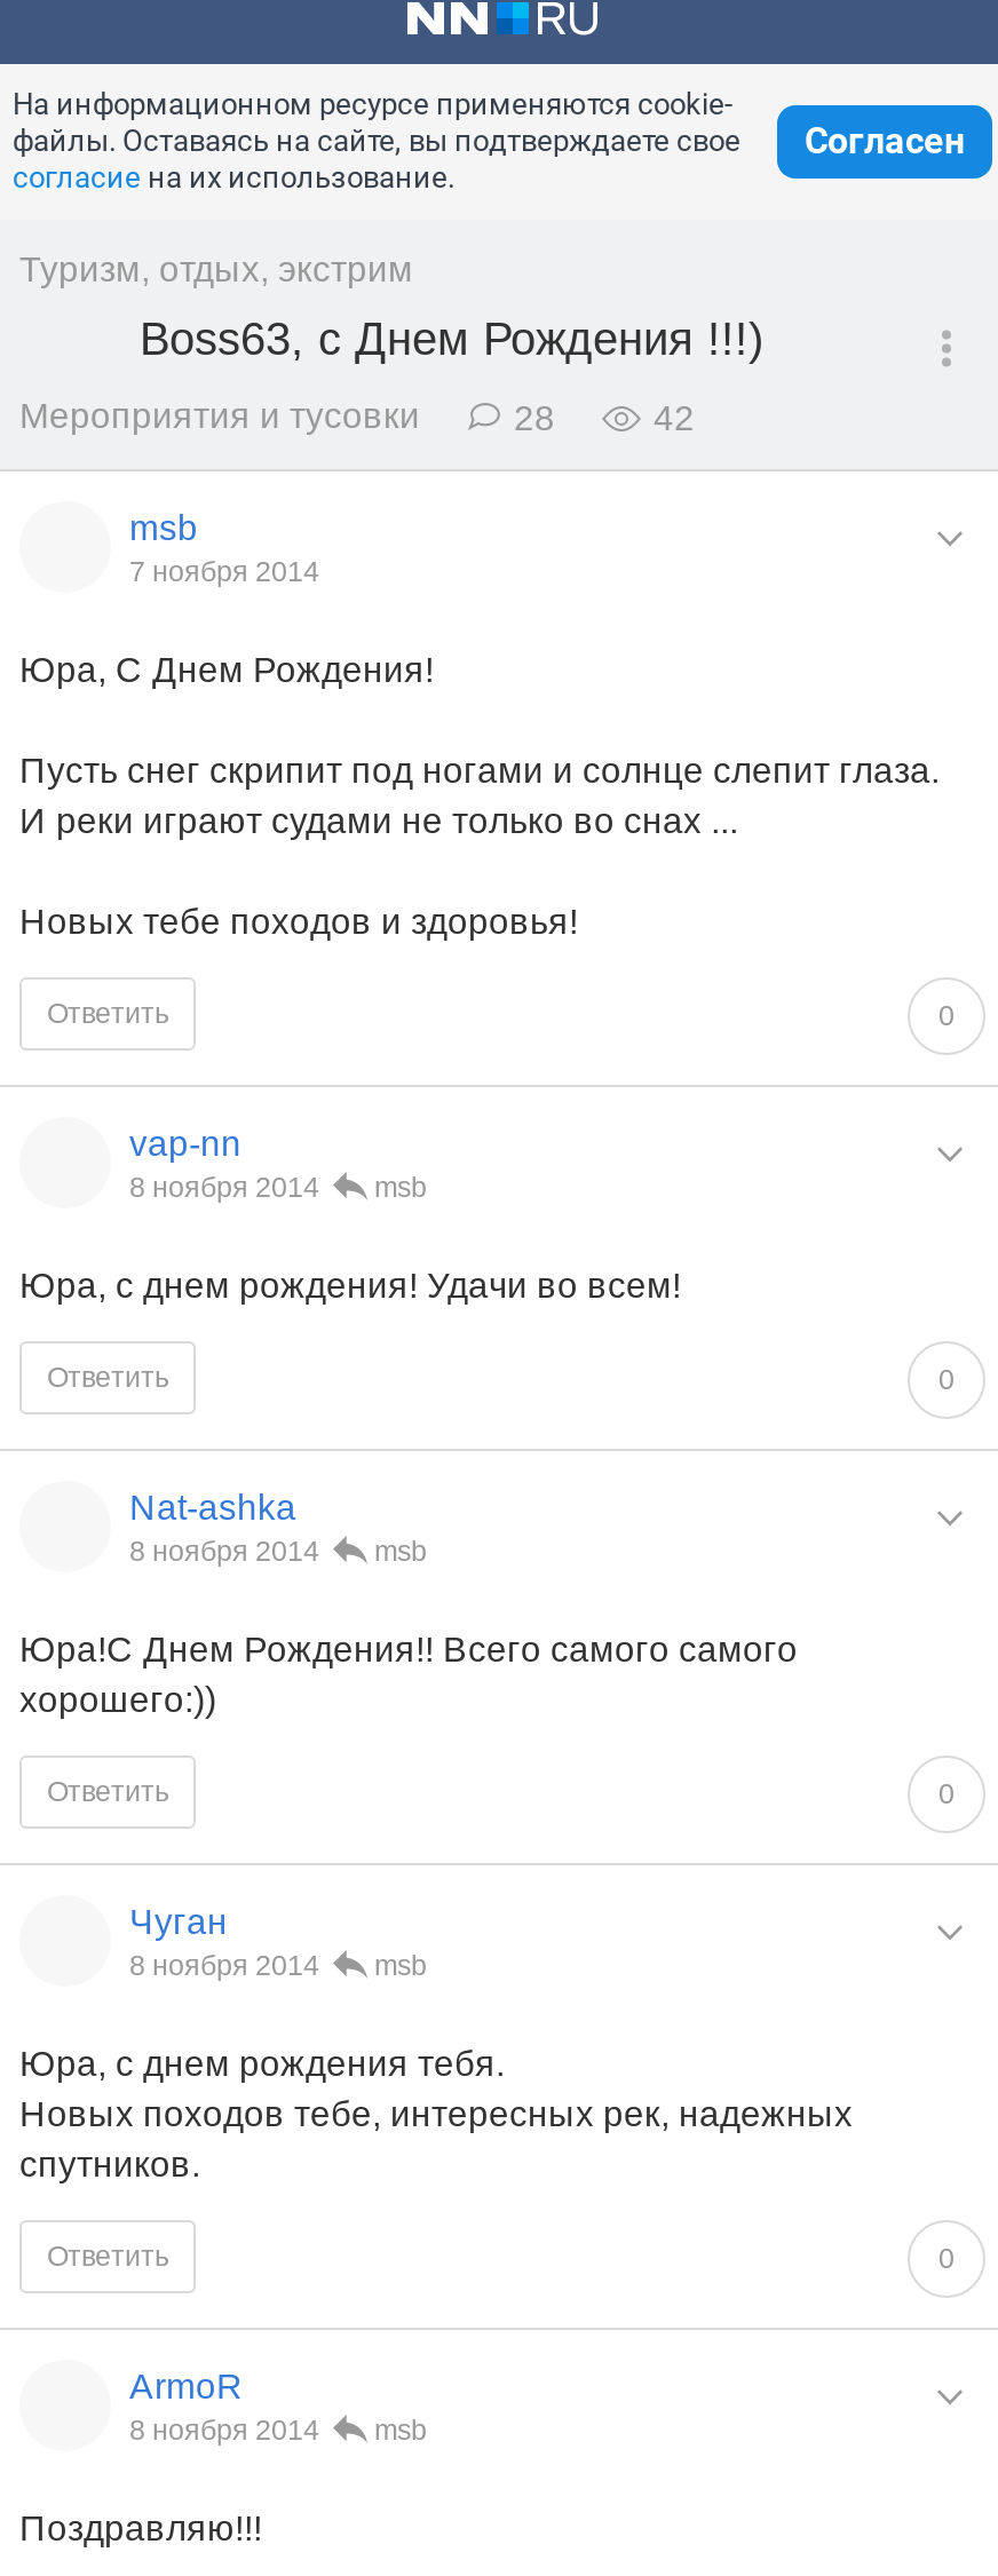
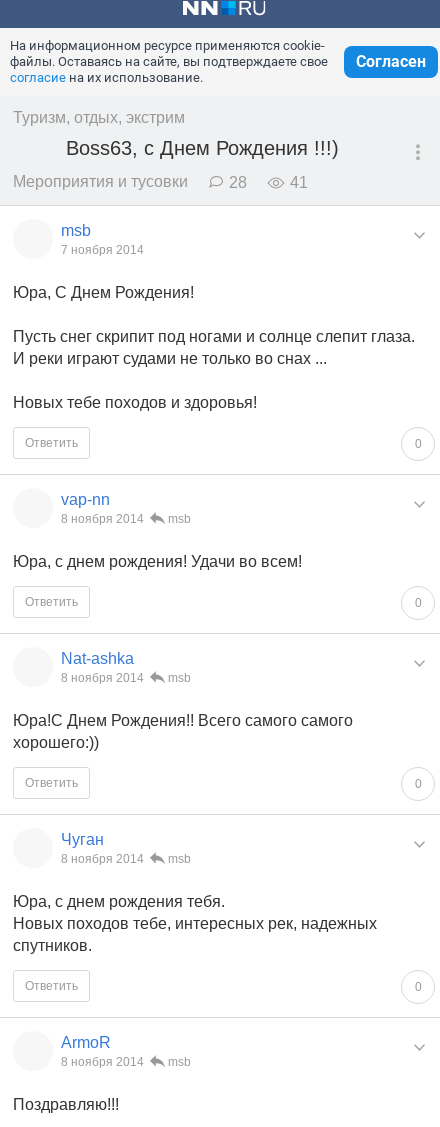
[654,398,695,437] 42 -> [290,174,308,191] 41

